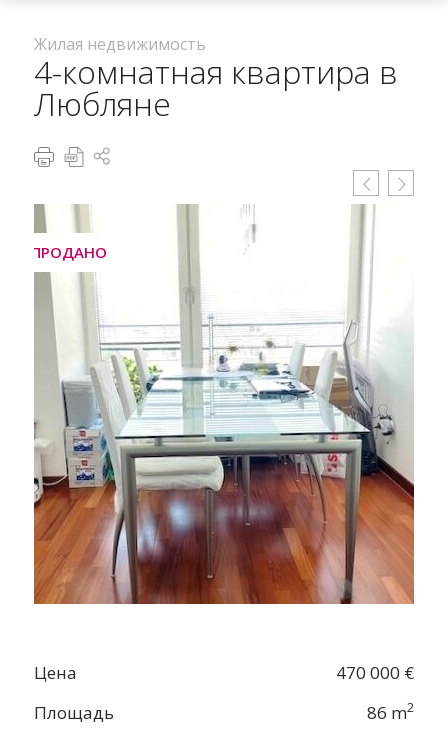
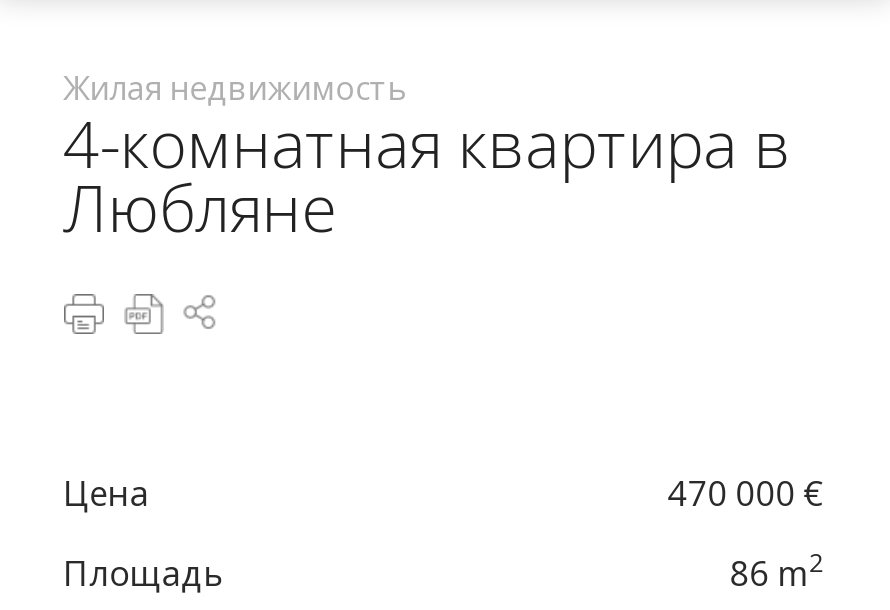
[31,204,415,605] [image] | ПРОДАНО -> none

